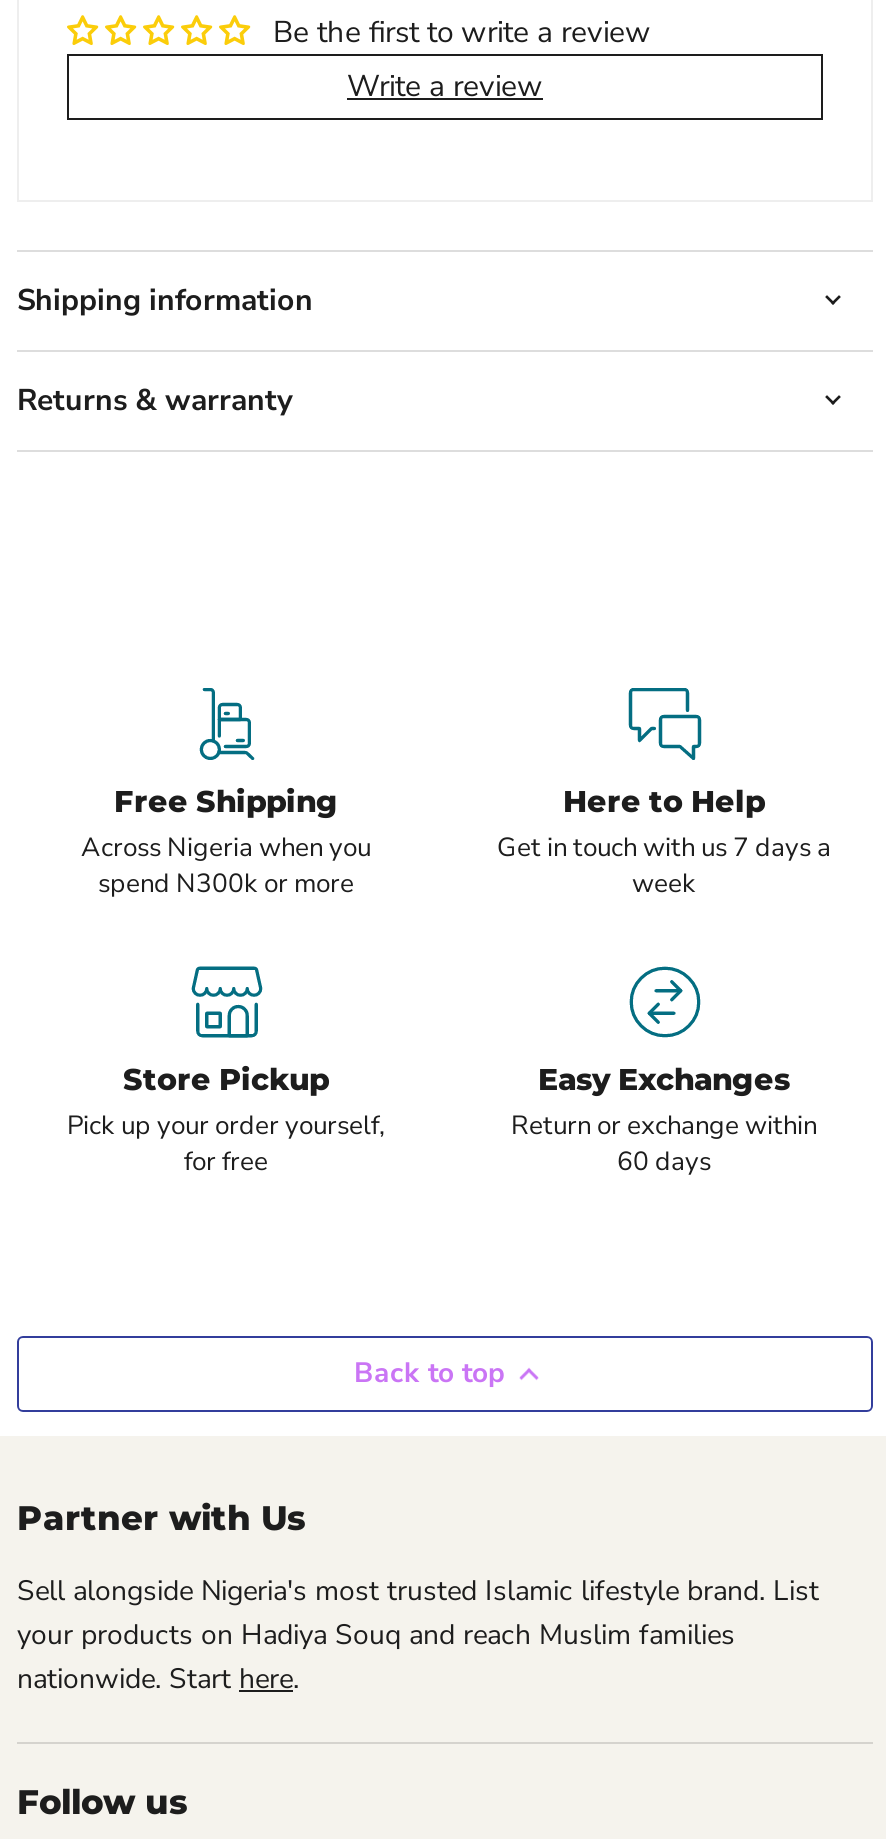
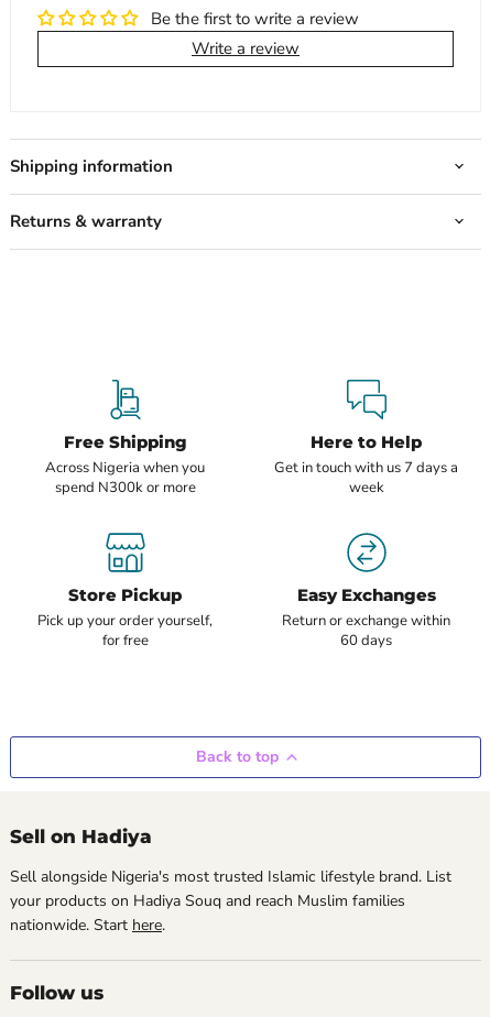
[17,1498,305,1538] Partner with Us -> [10,825,152,847] Sell on Hadiya

